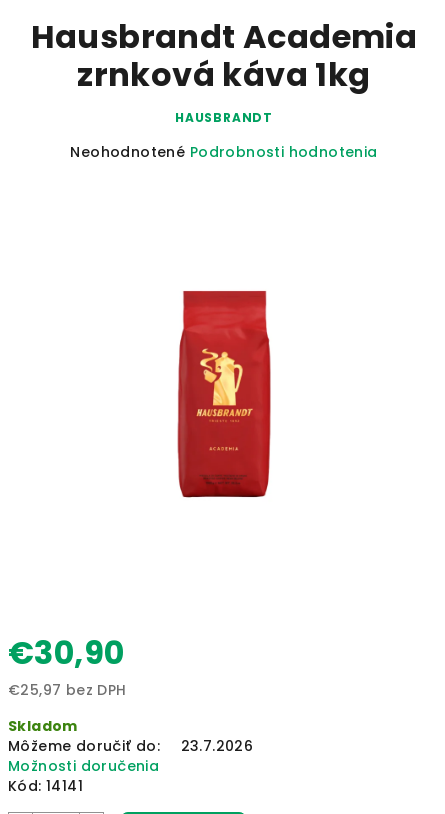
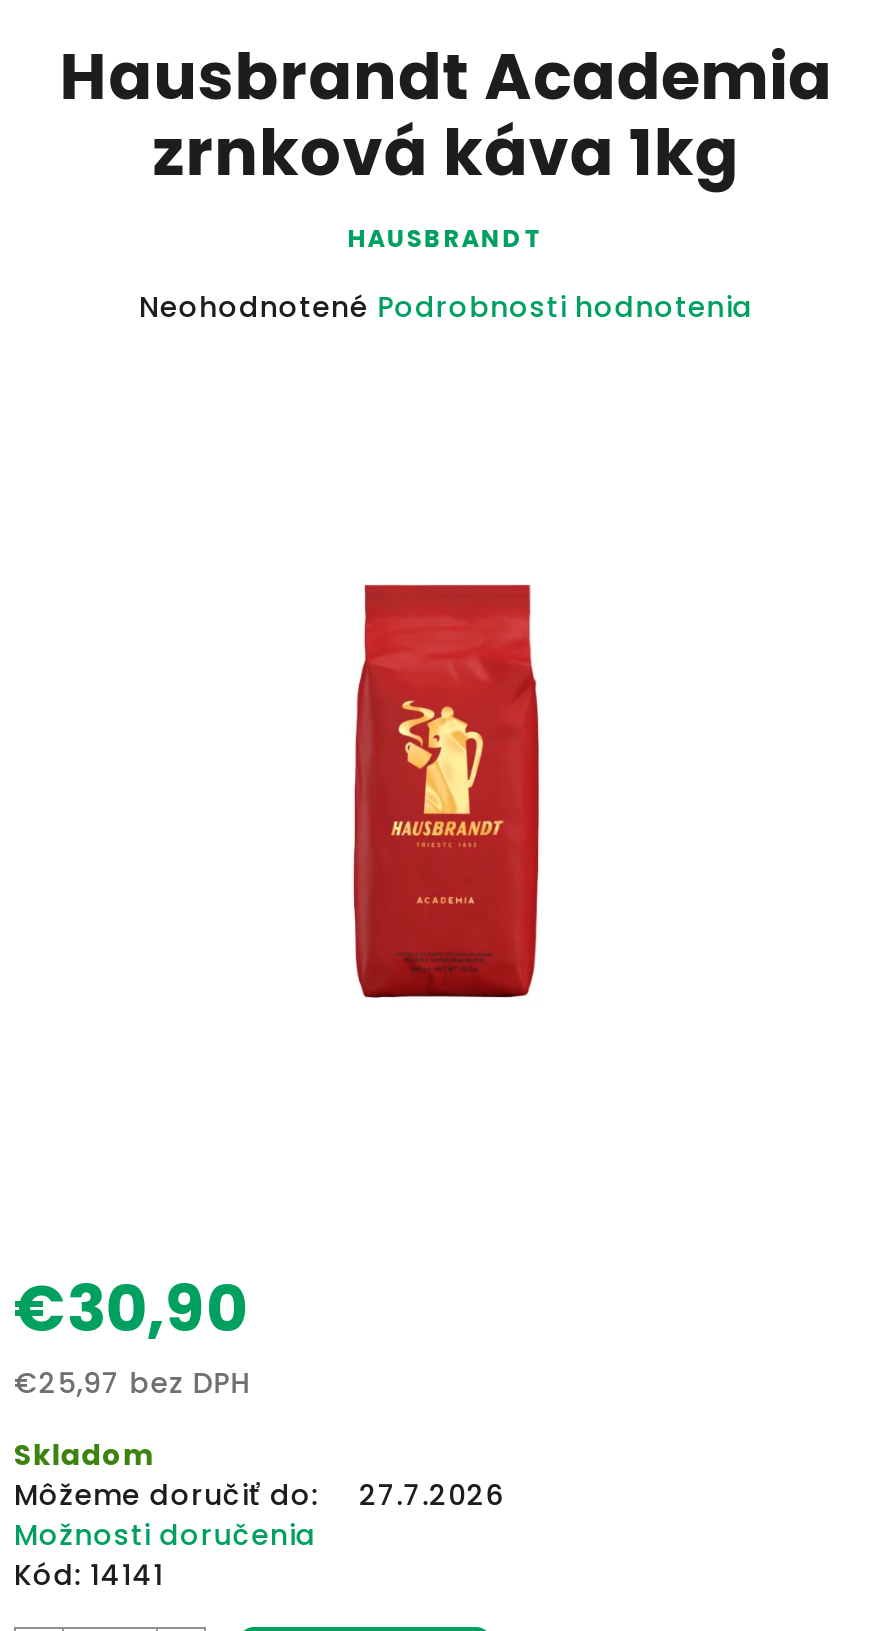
[8,736,253,756] Môžeme doručiť do: 23.7.2026 -> [14,1475,504,1515] Môžeme doručiť do: 27.7.2026

